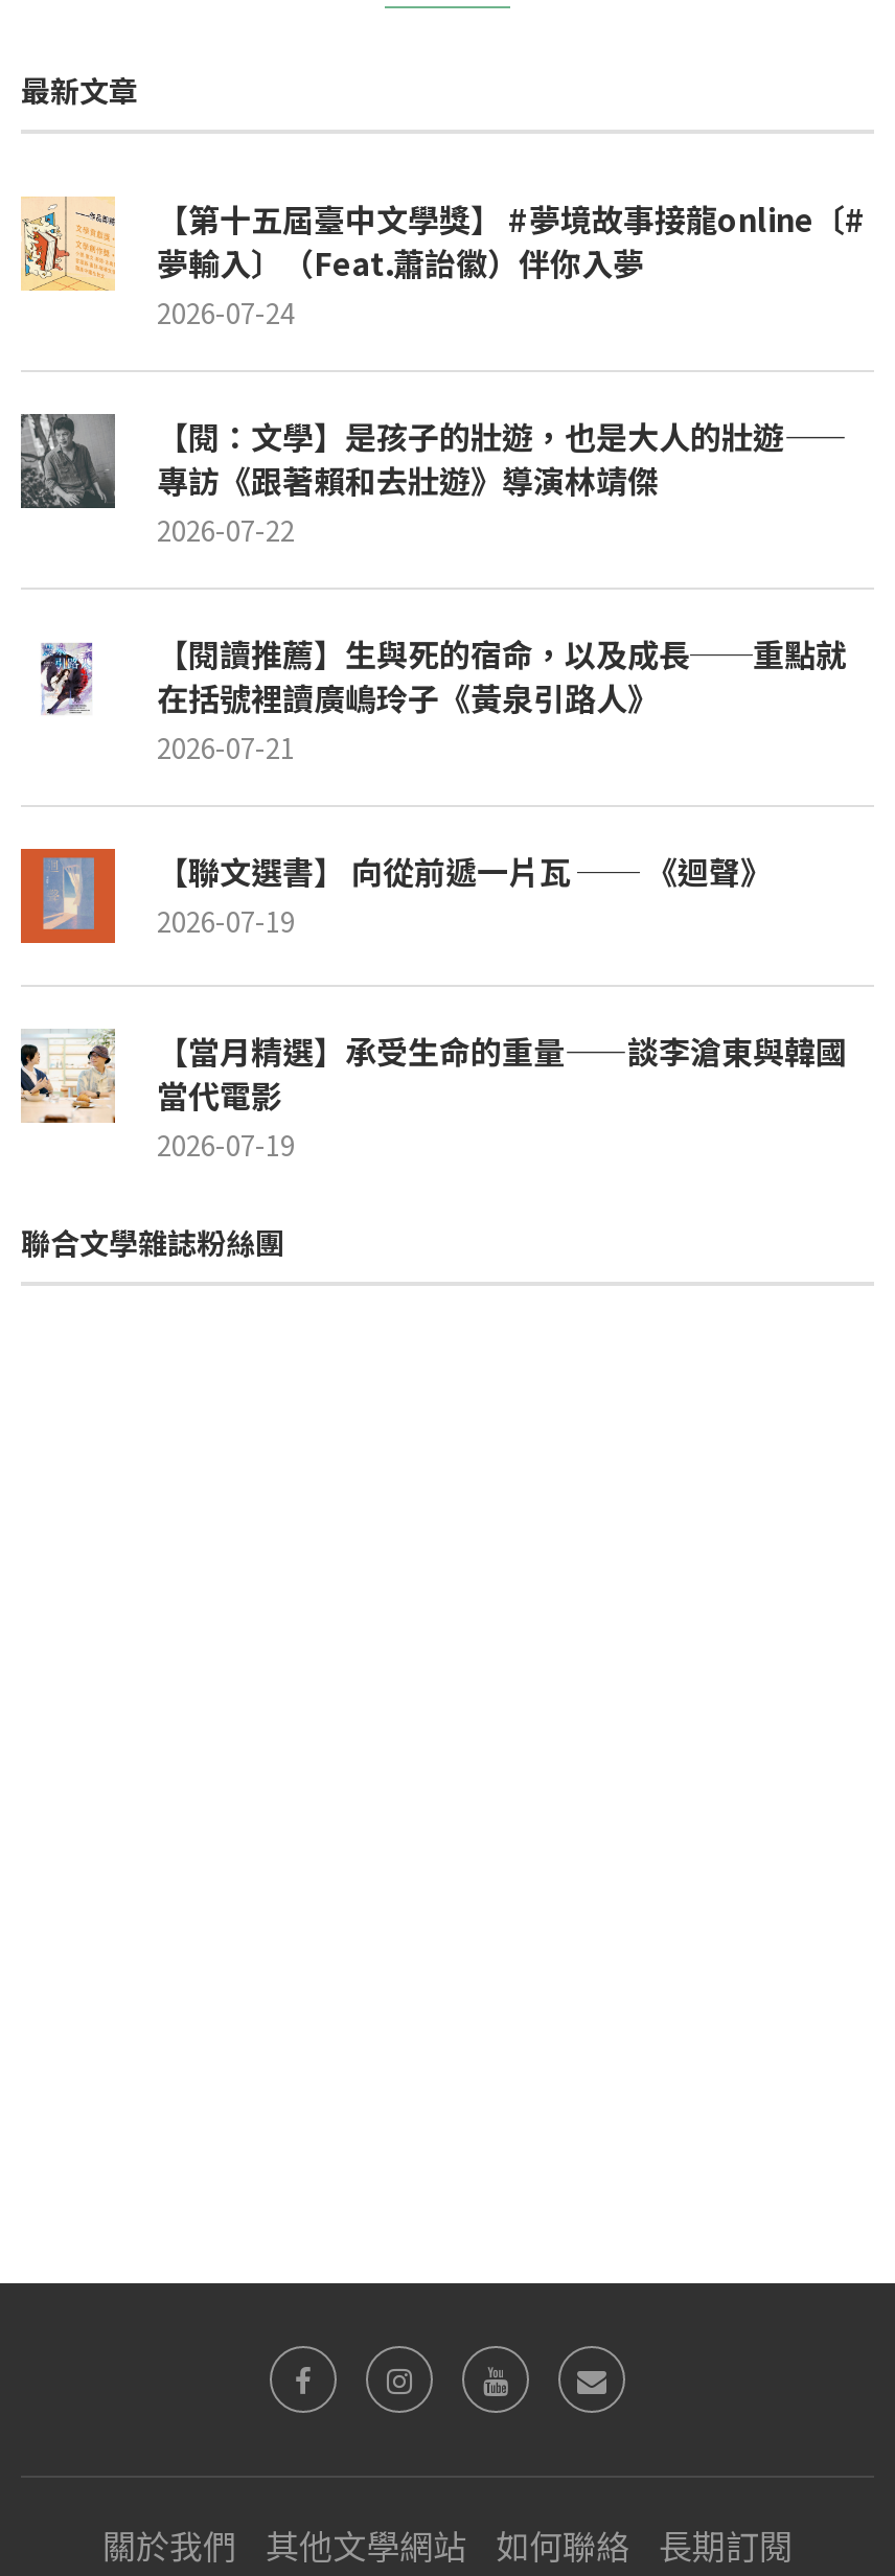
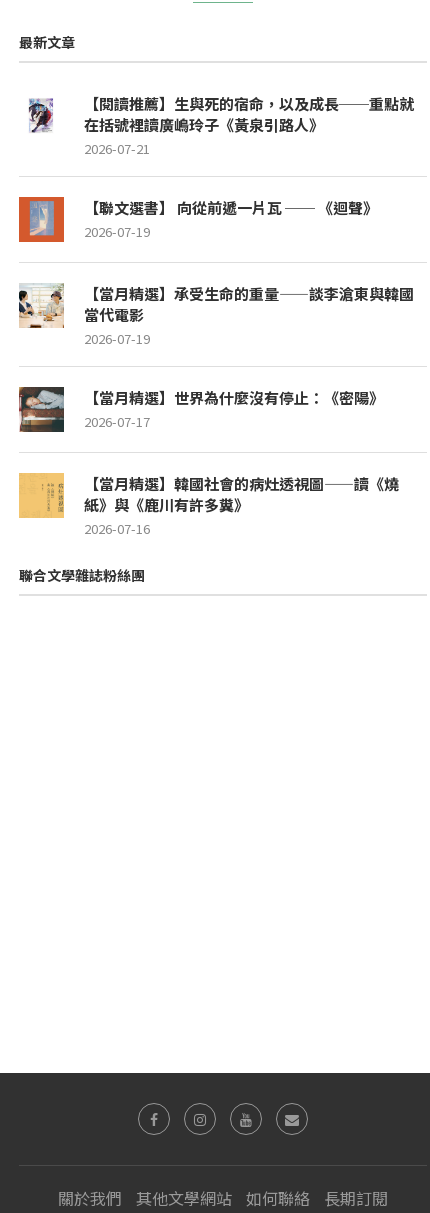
[19,194,866,549] [image] | 【第十五屆臺中文學獎】 #夢境故事接龍online〔# | 夢輸入〕（Feat.蕭詒徽）伴你入夢 | 2026-07-24 | 【閱：文學】是孩子的壯遊，也是大人的壯遊—— | 專訪《跟著賴和去壯遊》導演林靖傑 | 2026-07-22 -> none
[19,412,117,510] [image] -> none
moved [17,675,847,1164] -> [17,114,414,348]: [image] | 在括號裡讀廣嶋玲子《黃泉引路人》 | 2026-07-21 | 2026-07-19 | 【當月精選】承受生命的重量——談李滄東與韓國 | 當代電影 | 2026-07-19
none -> [18,387,399,538] [image] | 【當月精選】世界為什麼沒有停止：《密陽》 | 2026-07-17 | 【當月精選】韓國社會的病灶透視圖——讀《燒 | 紙》與《鹿川有許多糞》 | 2026-07-16
none -> [18,472,64,519] [image]

